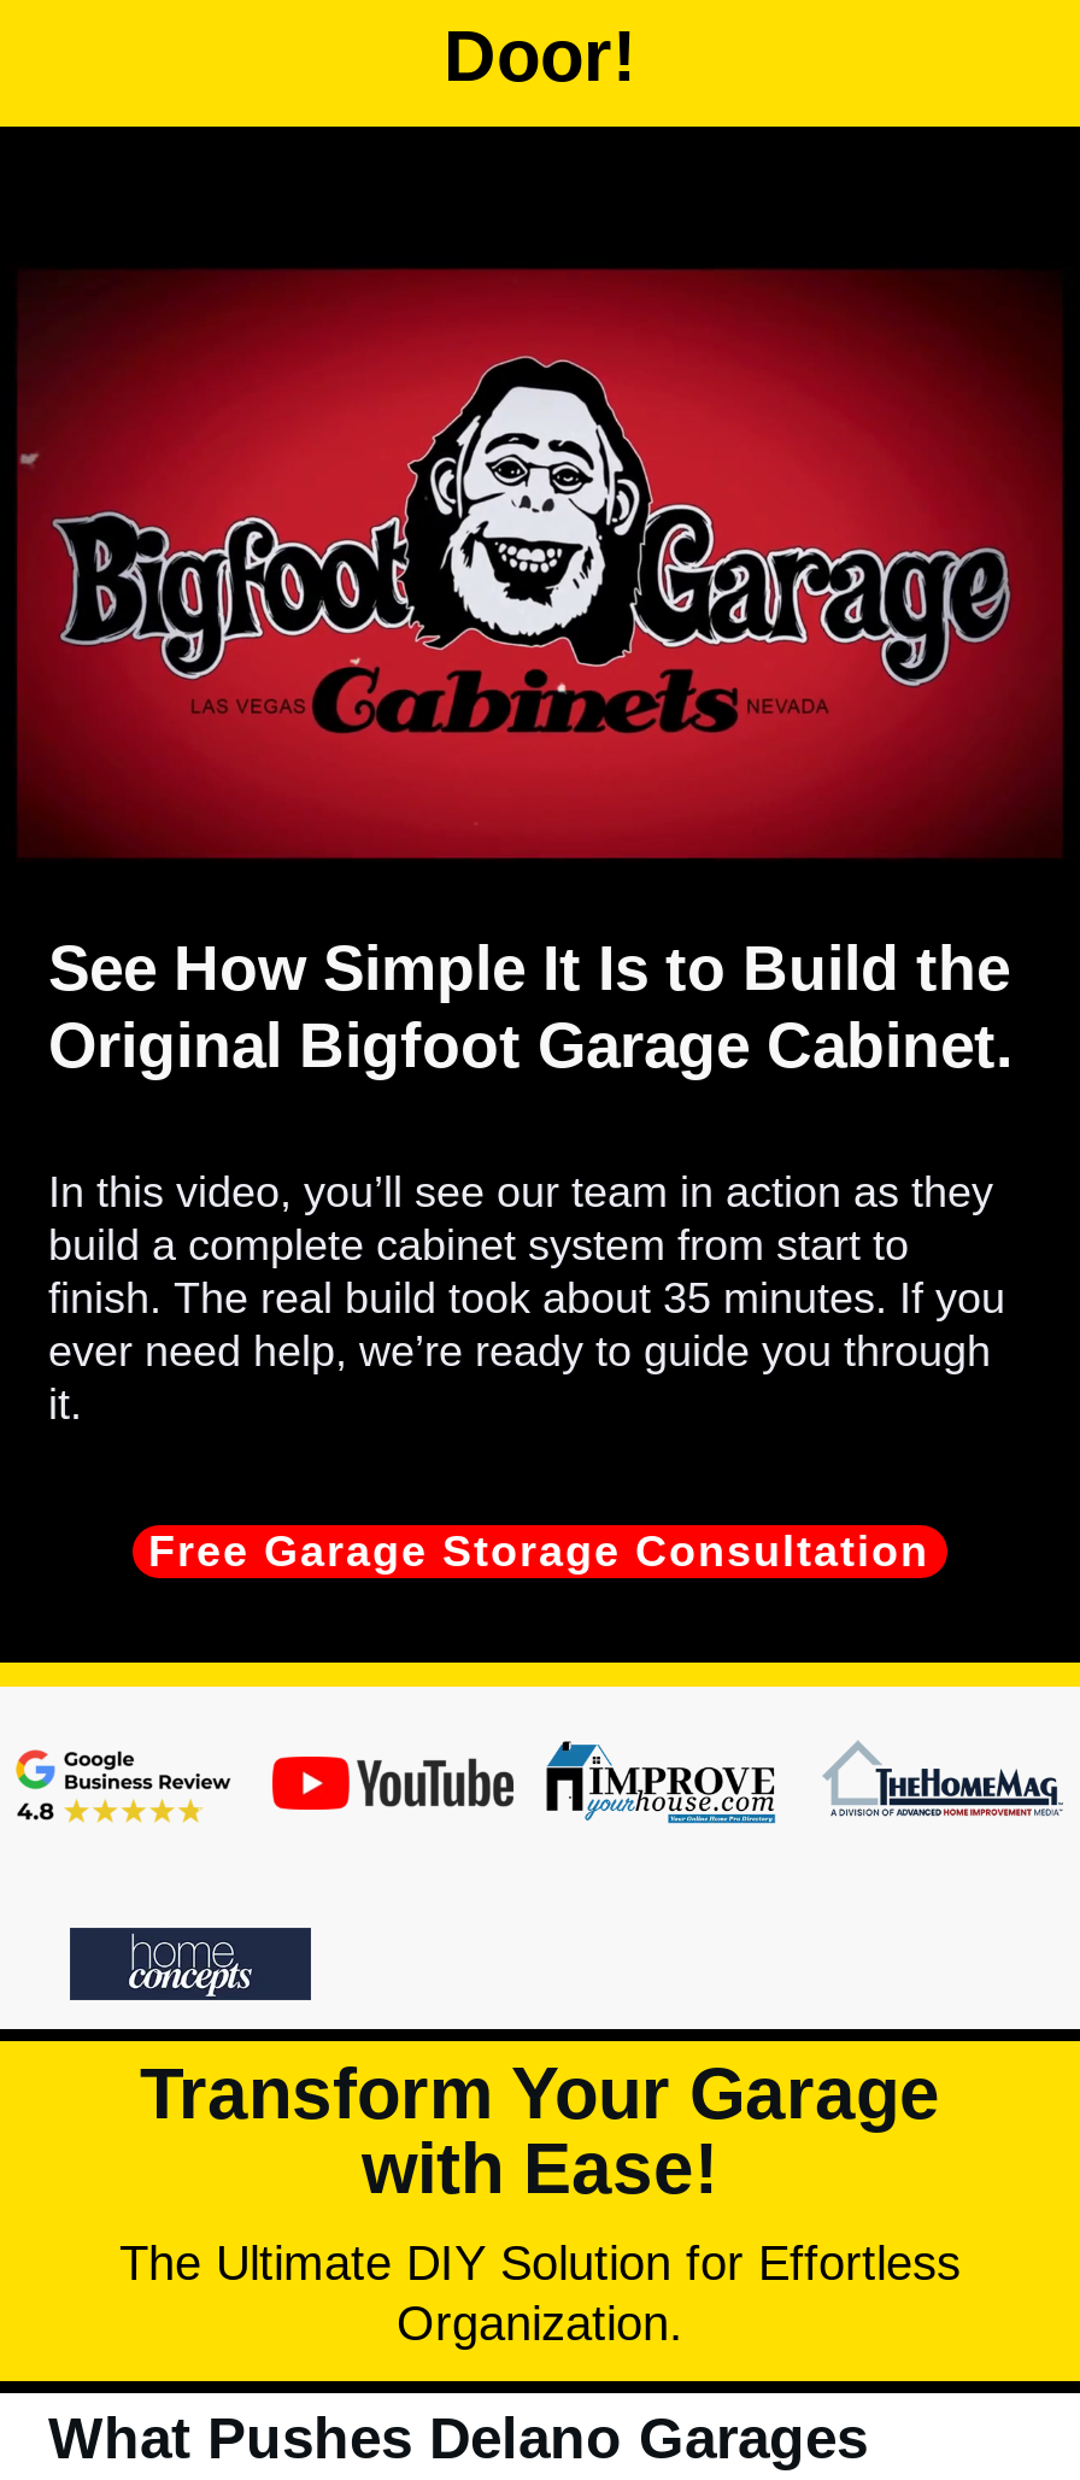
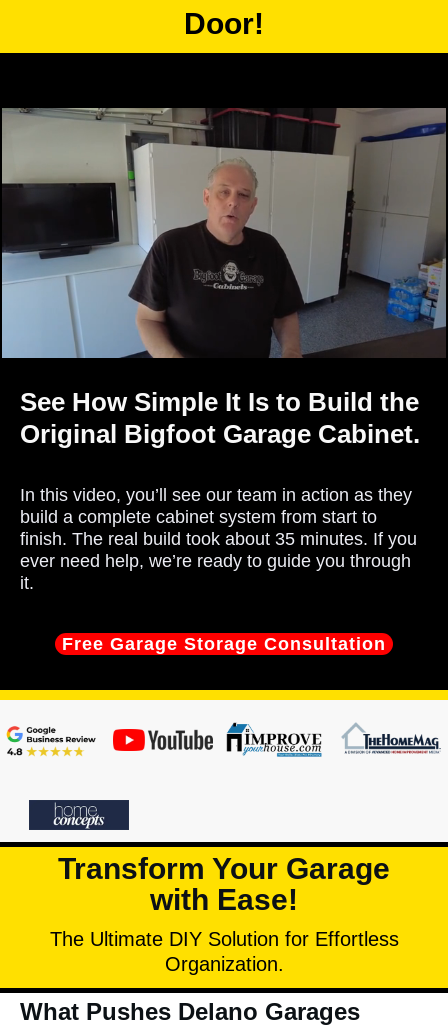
[7,259,1073,862] [image] -> [3,107,445,359] [image]

